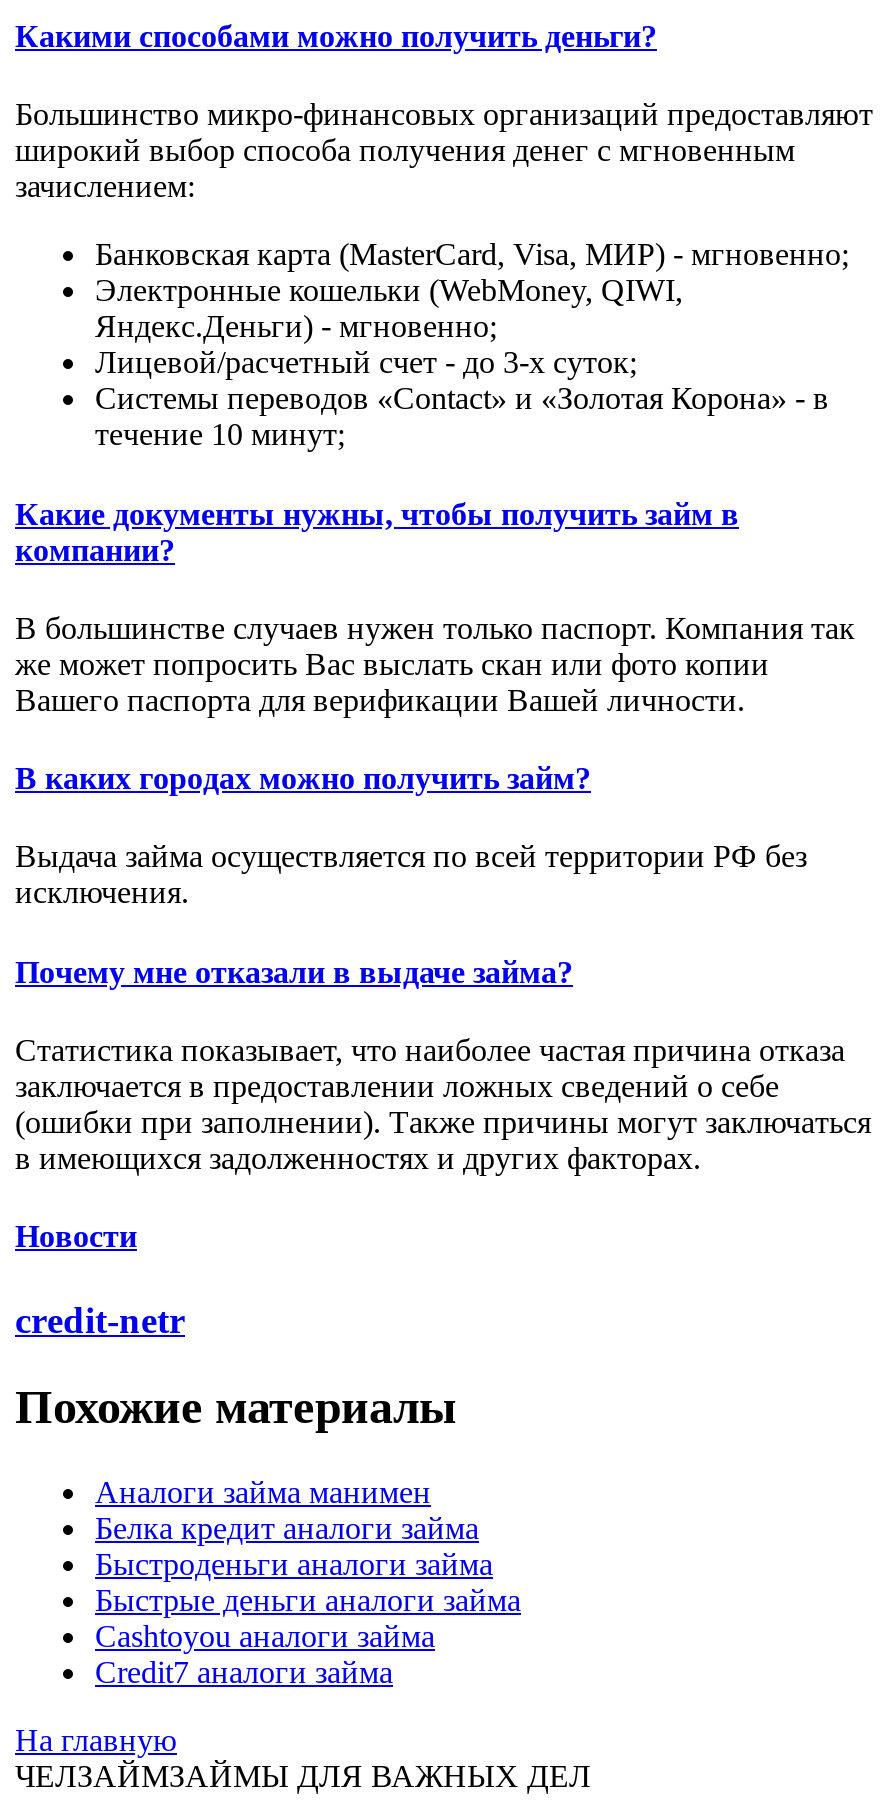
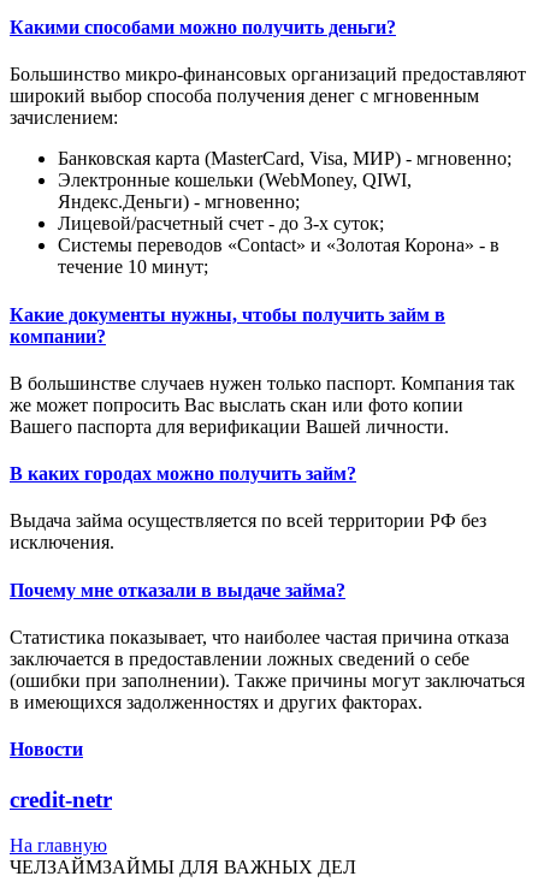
[15,1382,521,1690] Похожие материалы | Аналоги займа манимен | Белка кредит аналоги займа | Быстроденьги аналоги займа | Быстрые деньги аналоги займа | Cashtoyou аналоги займа | Credit7 аналоги займа -> none

